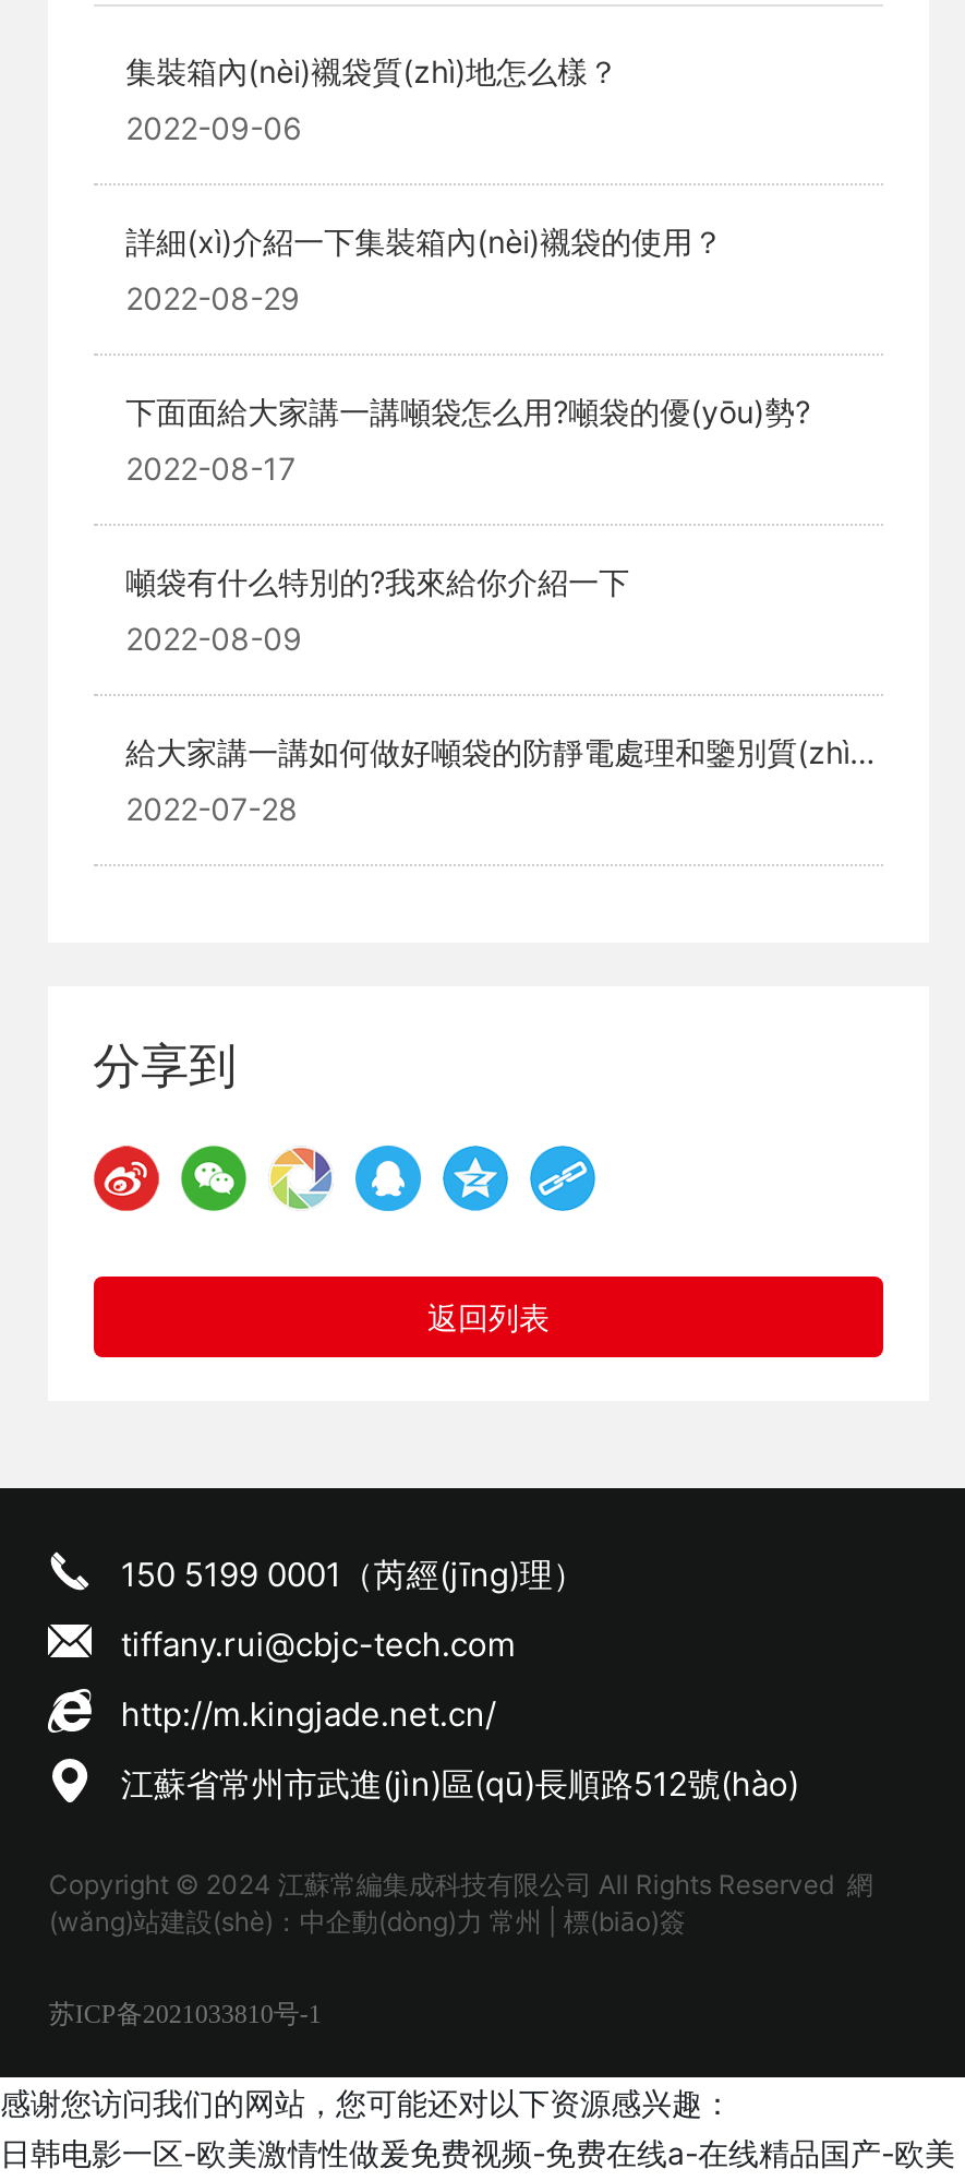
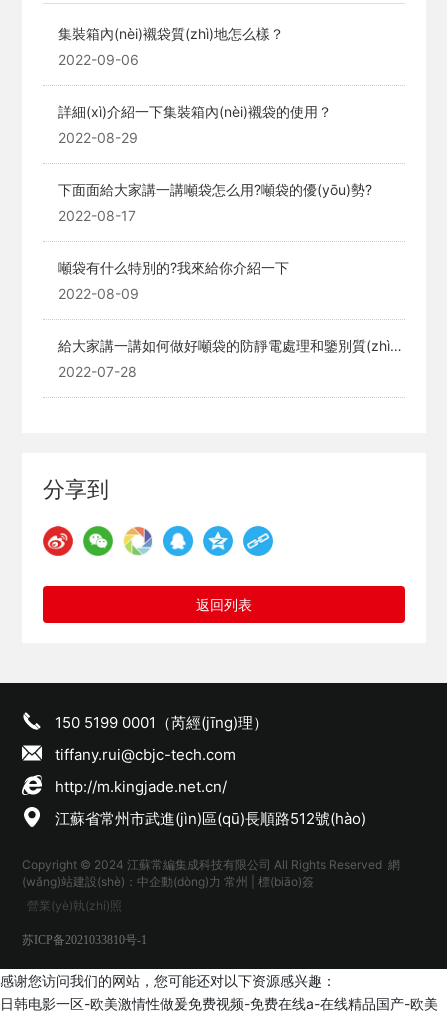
none -> [27,898,122,913] 營業(yè)執(zhí)照

